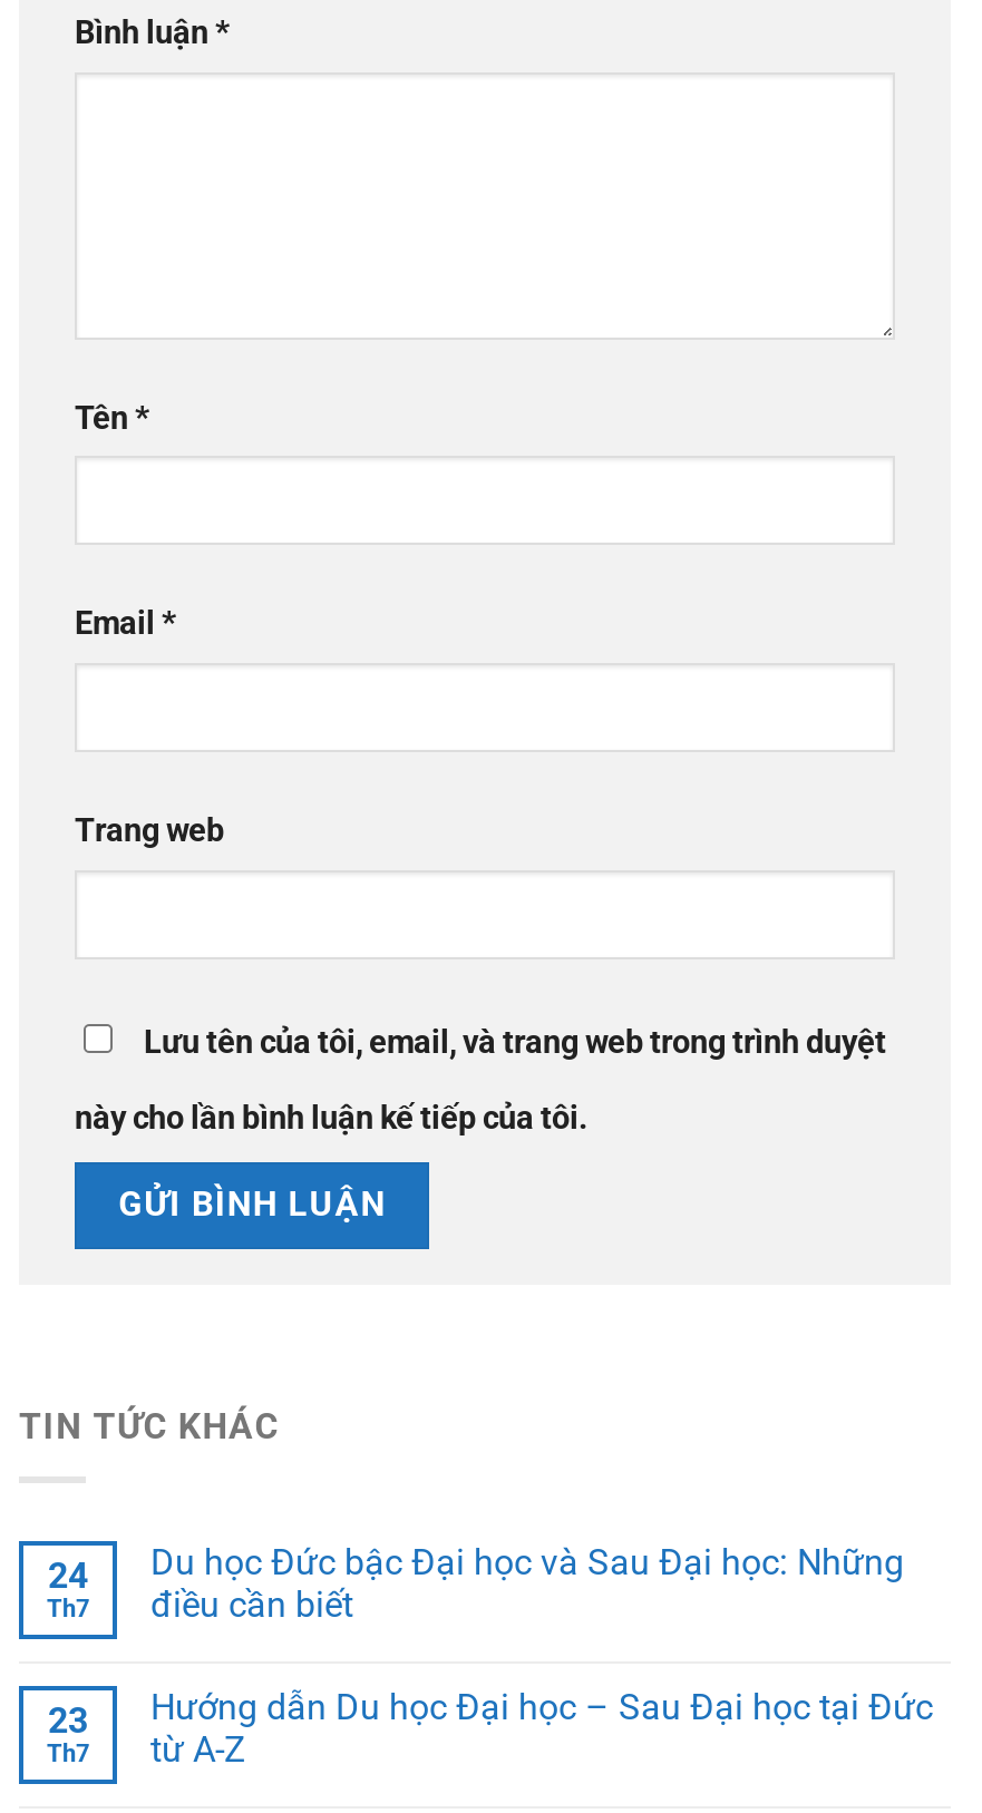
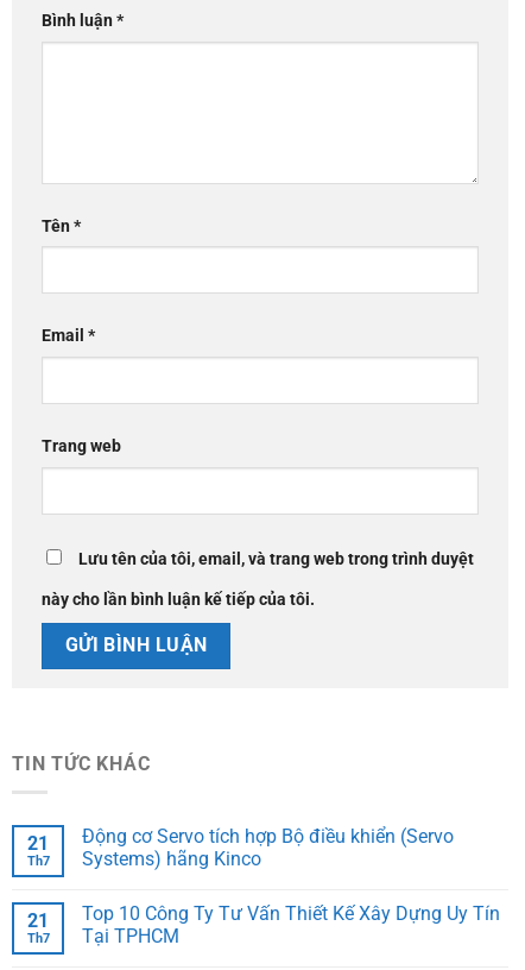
[150,1541,904,1626] Du học Đức bậc Đại học và Sau Đại học: Những | điều cần biết -> [82,825,454,870] Động cơ Servo tích hợp Bộ điều khiển (Servo | Systems) hãng Kinco
[48,1554,88,1597] 24 -> [27,832,49,855] 21
[150,1686,933,1771] Hướng dẫn Du học Đại học – Sau Đại học tại Đức | từ A-Z -> [82,902,500,947] Top 10 Công Ty Tư Vấn Thiết Kế Xây Dựng Uy Tín | Tại TPHCM
[48,1699,88,1742] 23 -> [27,909,49,932] 21

